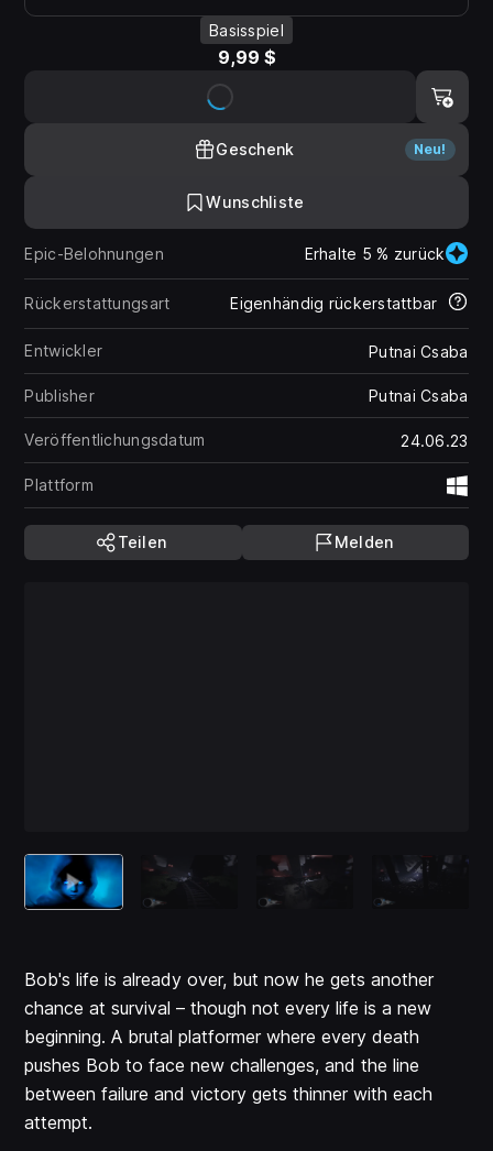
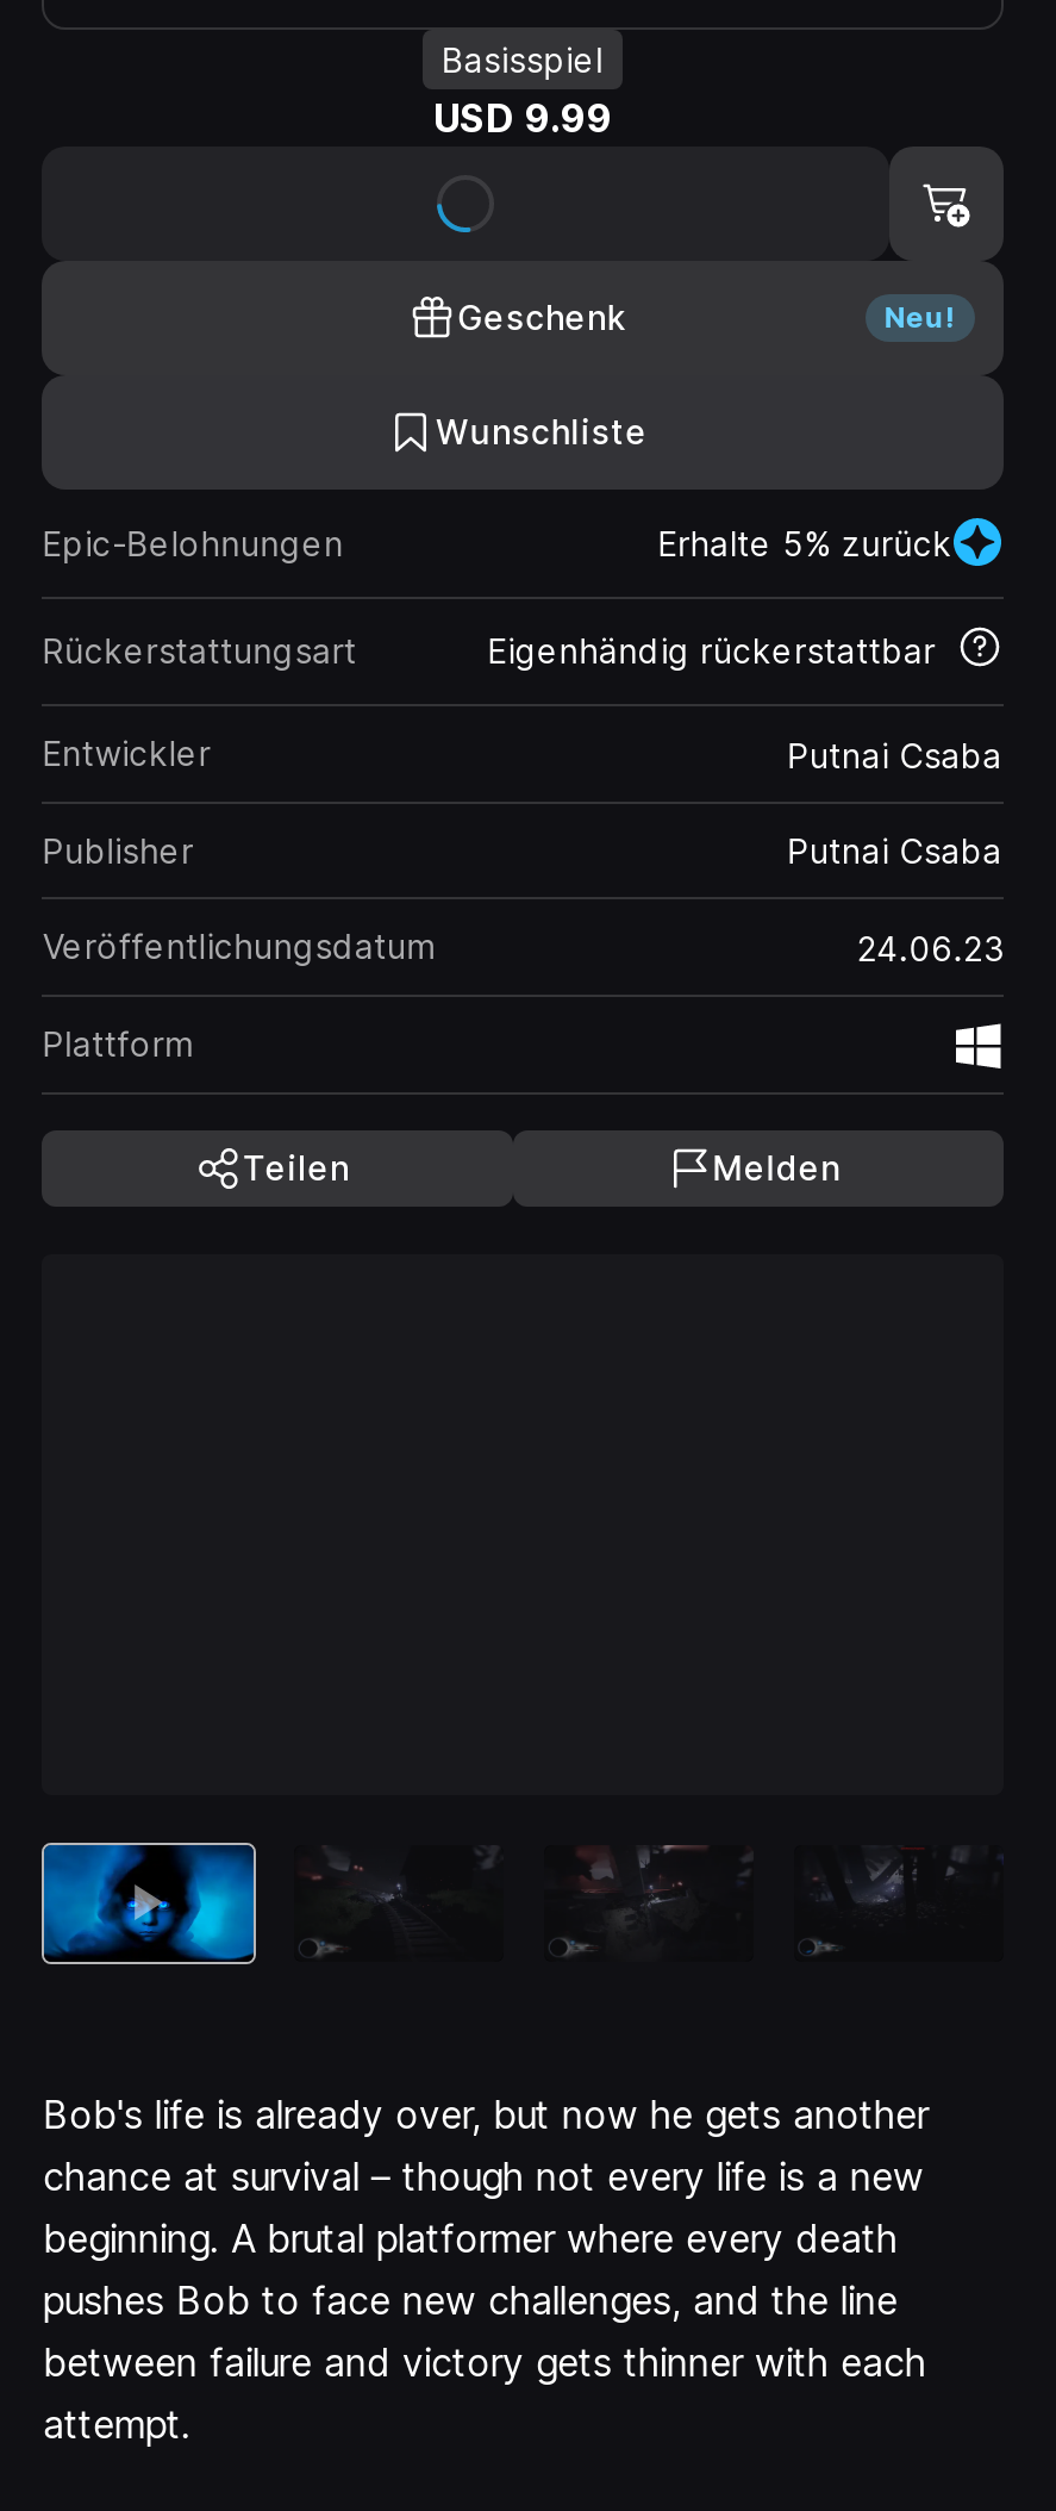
[217,46,276,68] 9,99 $ -> [433,94,612,141] USD 9.99
[304,244,445,263] Erhalte 5 % zurück -> [658,523,953,563] Erhalte 5% zurück

